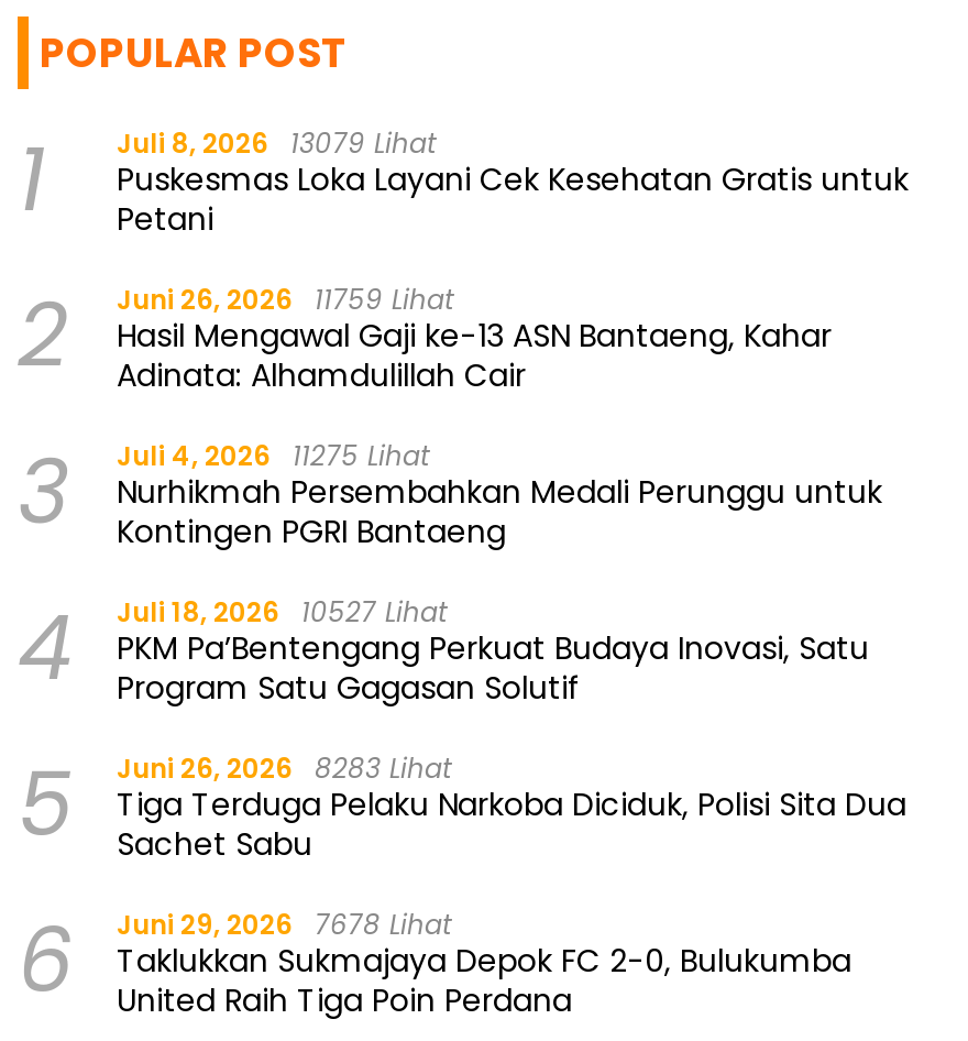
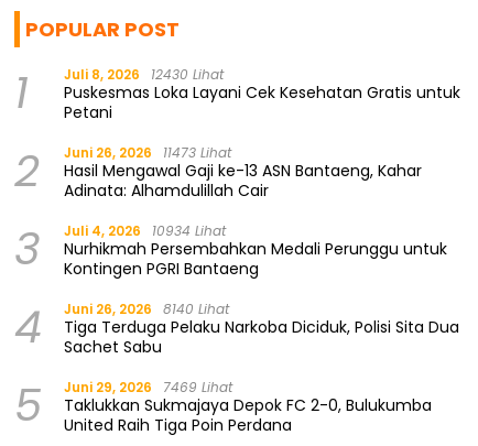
[18,118,909,241] 1 Juli 8, 2026 13079 Lihat Puskesmas Loka Layani Cek Kesehatan Gratis untuk Petani -> [14,62,460,124] 1 Juli 8, 2026 12430 Lihat Puskesmas Loka Layani Cek Kesehatan Gratis untuk Petani
[18,274,832,397] 2 Juni 26, 2026 11759 Lihat Hasil Mengawal Gaji ke-13 ASN Bantaeng, Kahar Adinata: Alhamdulillah Cair -> [14,140,422,202] 2 Juni 26, 2026 11473 Lihat Hasil Mengawal Gaji ke-13 ASN Bantaeng, Kahar Adinata: Alhamdulillah Cair
[18,430,882,554] 3 Juli 4, 2026 11275 Lihat Nurhikmah Persembahkan Medali Perunggu untuk Kontingen PGRI Bantaeng -> [14,219,447,280] 3 Juli 4, 2026 10934 Lihat Nurhikmah Persembahkan Medali Perunggu untuk Kontingen PGRI Bantaeng
[18,593,869,866] Juli 18, 2026 10527 Lihat | PKM Pa’Bentengang Perkuat Budaya Inovasi, Satu | Program Satu Gagasan Solutif | 5 | Juni 26, 2026 8283 Lihat -> [64,300,229,319] Juni 26, 2026 8140 Lihat
[18,899,73,1022] 6 -> [14,375,42,437] 5
[117,906,451,943] Juni 29, 2026 7678 Lihat -> [64,378,232,397] Juni 29, 2026 7469 Lihat

